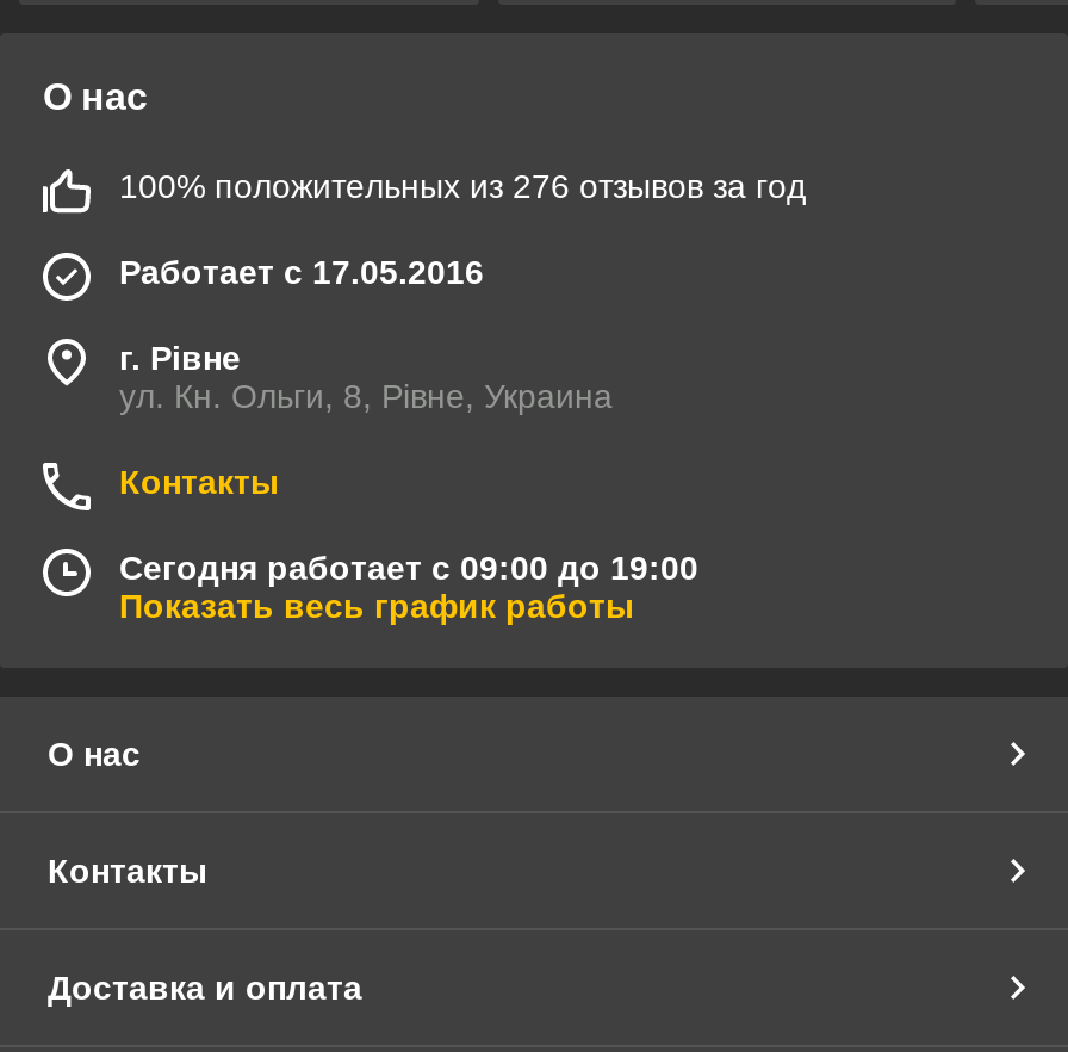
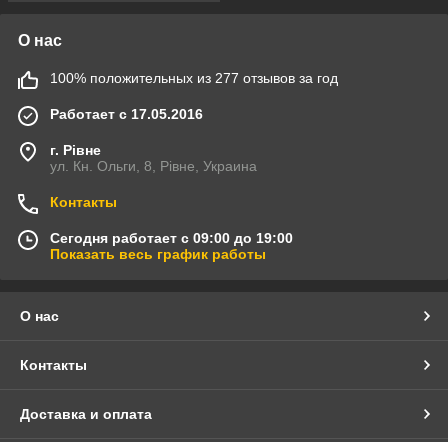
[119,168,806,206] 100% положительных из 276 отзывов за год -> [50,70,338,86] 100% положительных из 277 отзывов за год

